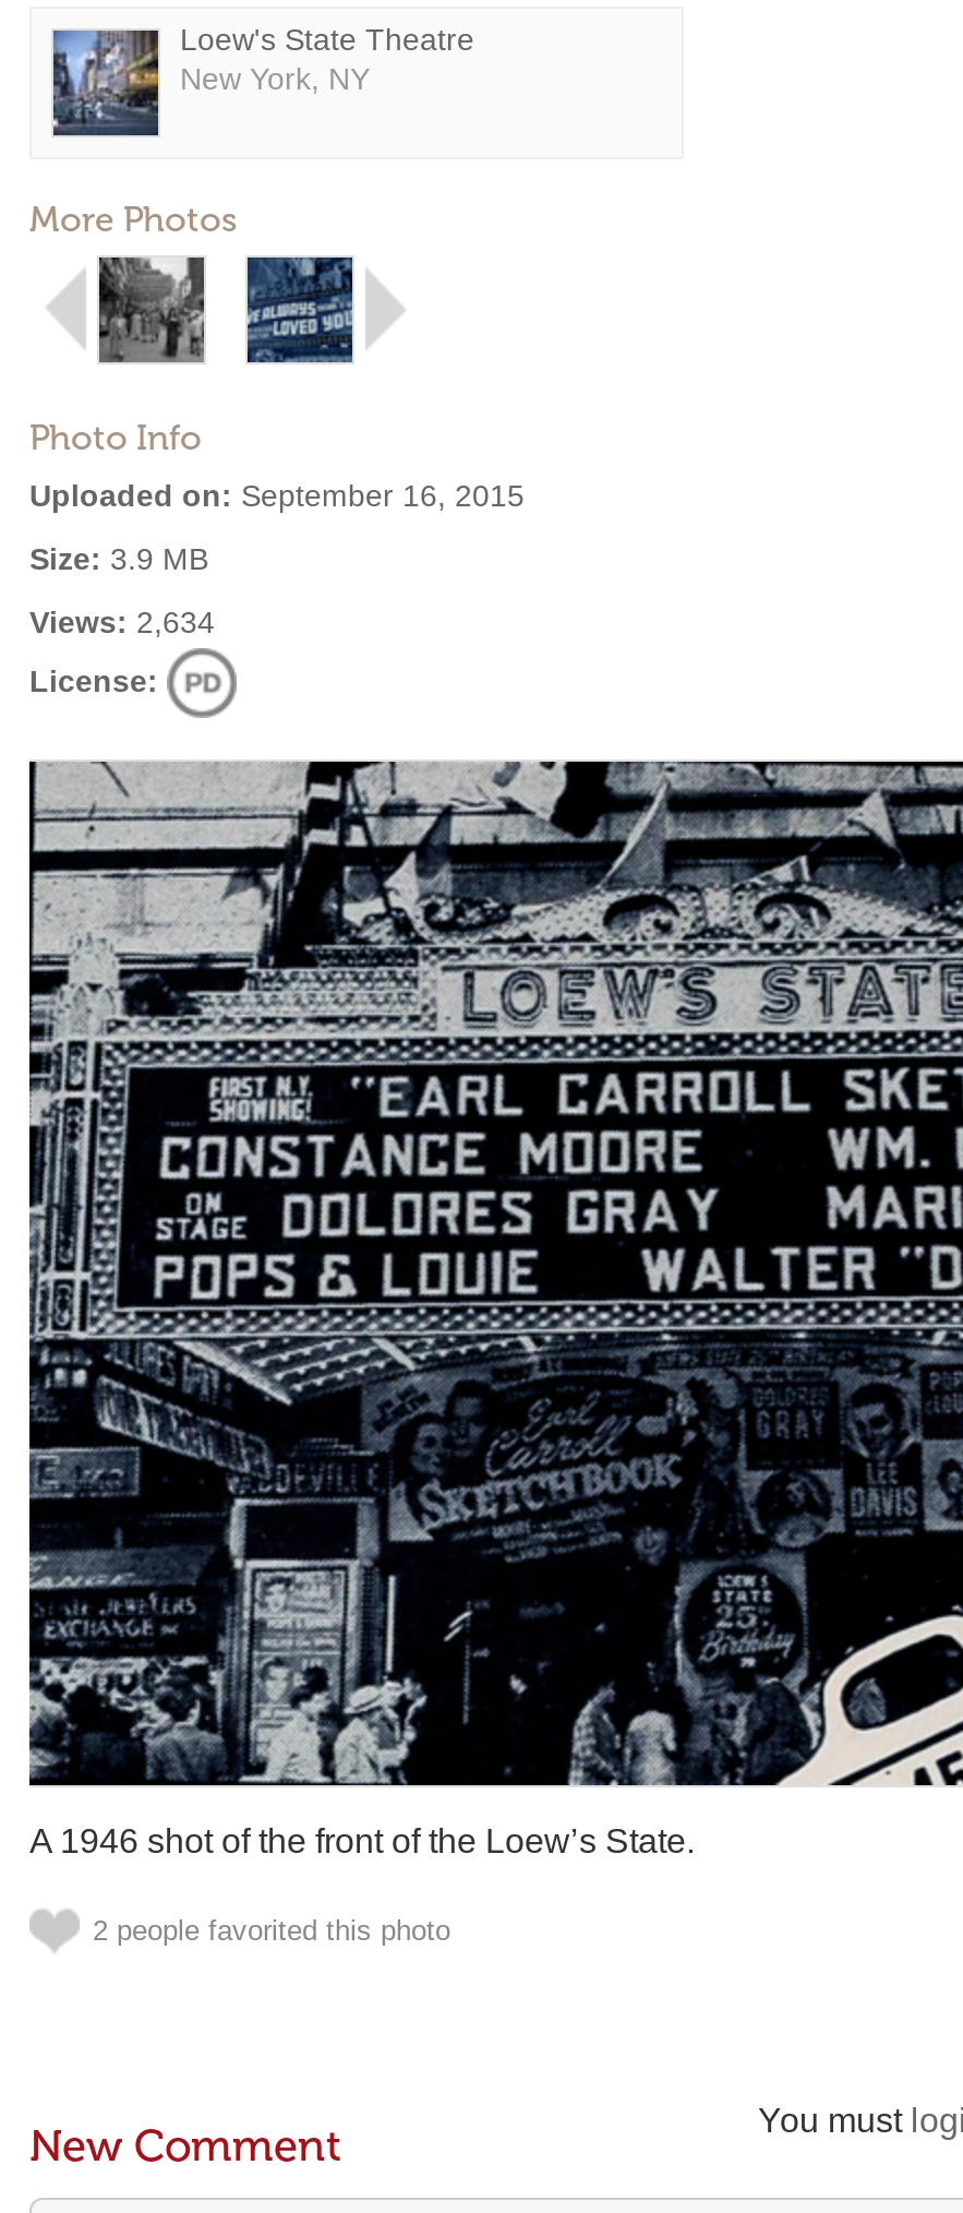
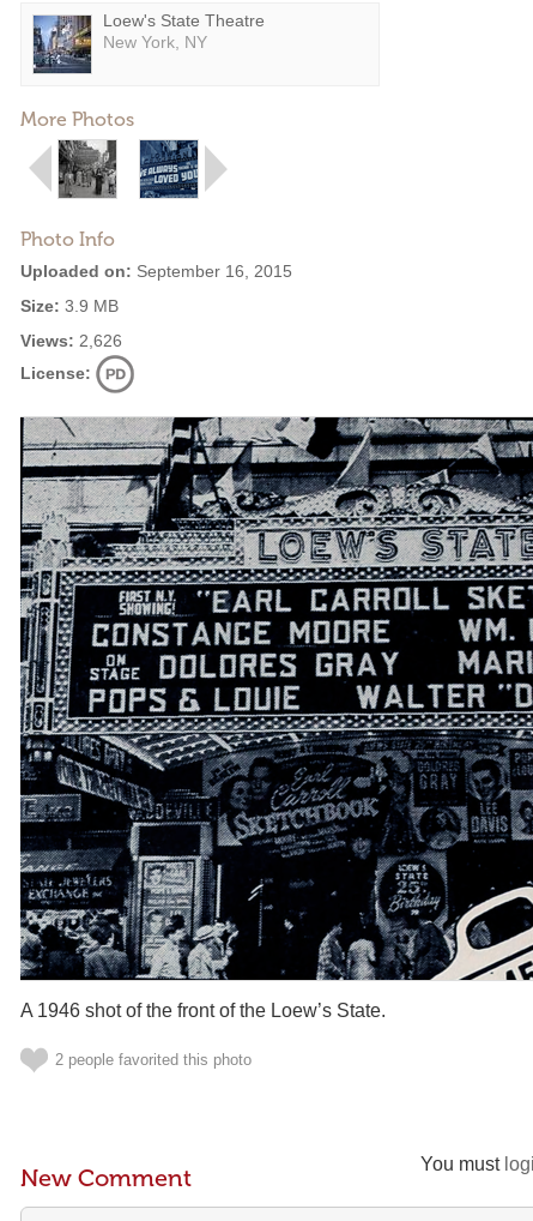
[29,605,215,639] Views: 2,634 -> [20,331,122,350] Views: 2,626

